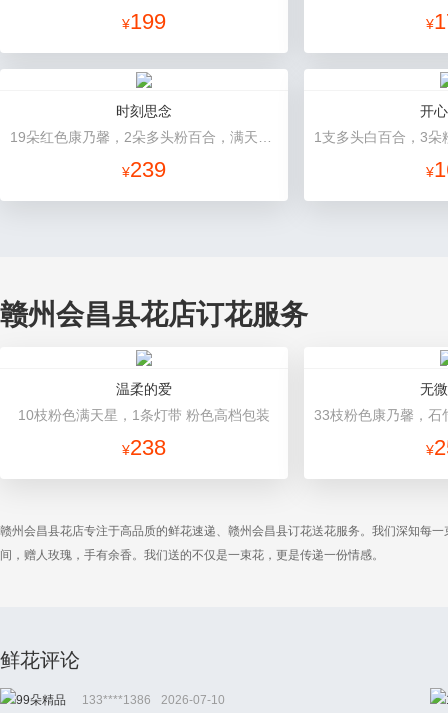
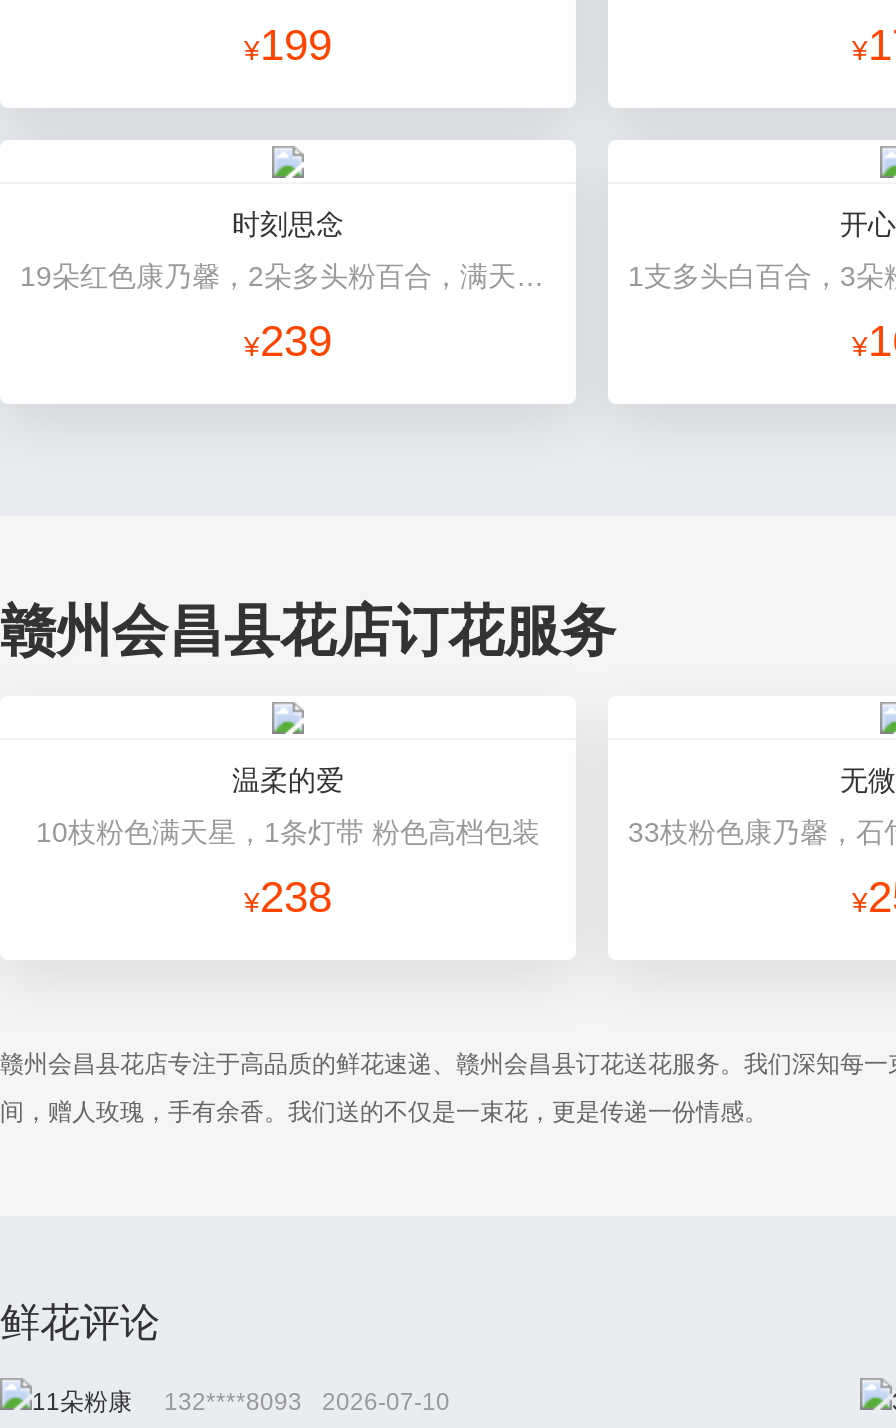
[82,693,225,707] 133****1386 2026-07-10 -> [164,1388,450,1416] 132****8093 2026-07-10

